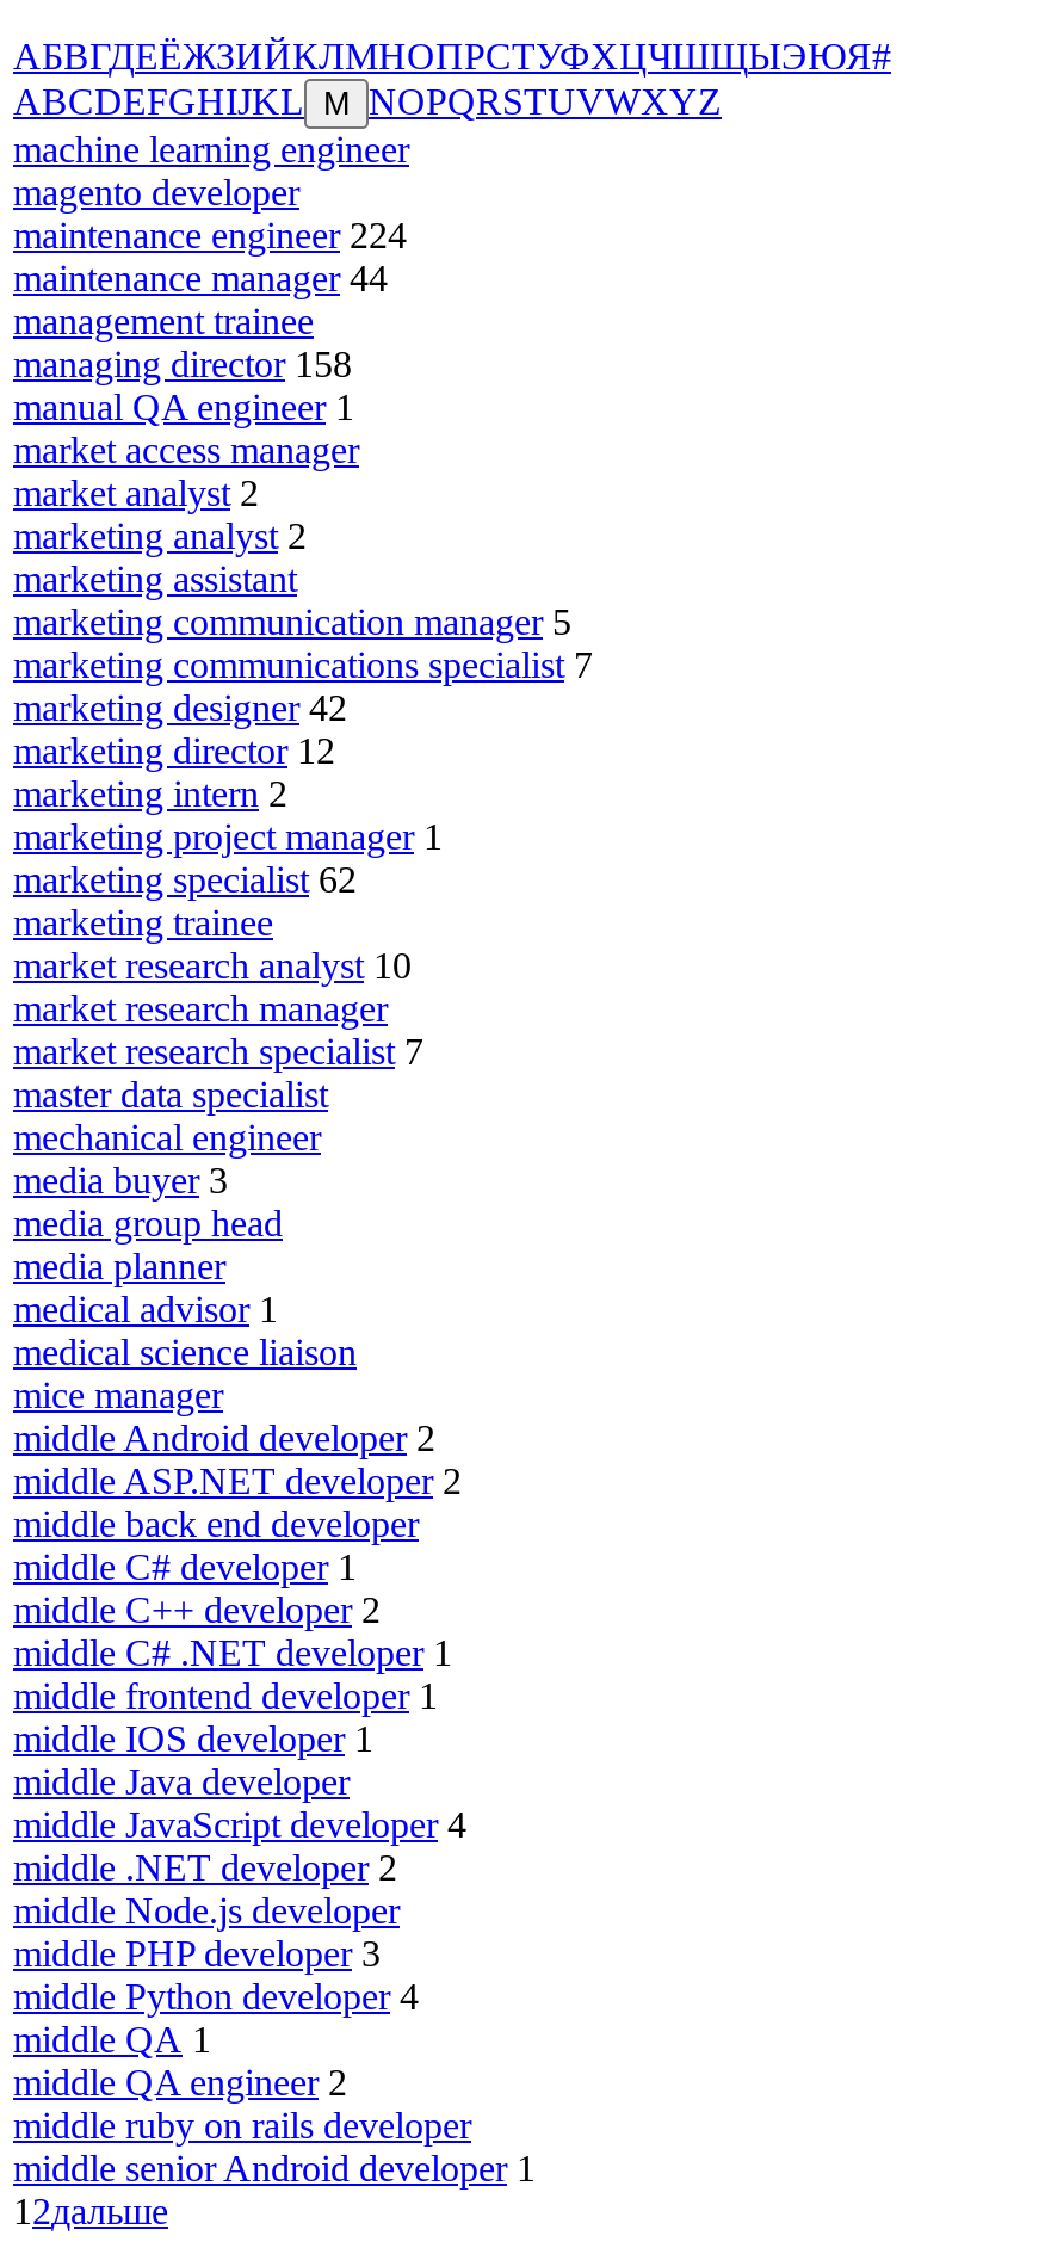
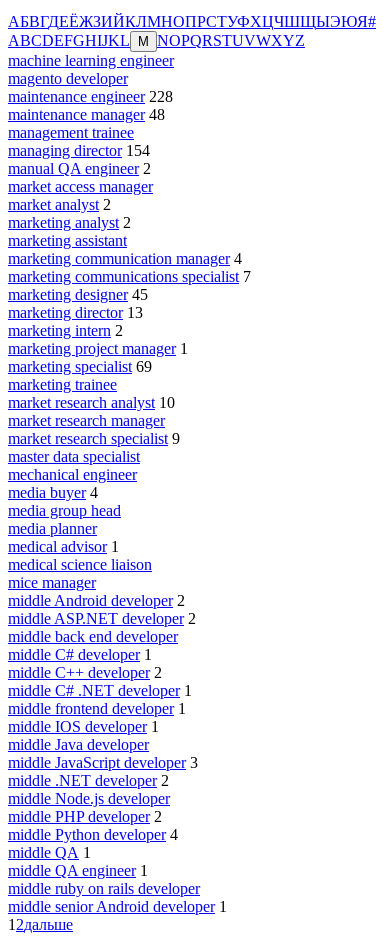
[13,215,407,255] maintenance engineer 224 -> [8,88,173,105] maintenance engineer 228
[13,257,388,298] maintenance manager 44 -> [8,106,165,123] maintenance manager 48
[13,343,352,384] managing director 158 -> [8,142,150,159] managing director 154
[13,386,354,427] manual QA engineer 1 -> [8,160,151,177] manual QA engineer 2
[13,601,571,642] marketing communication manager 5 -> [8,250,242,267] marketing communication manager 4
[13,687,347,728] marketing designer 42 -> [8,286,148,303] marketing designer 45
[13,730,335,771] marketing director 12 -> [8,304,143,321] marketing director 13
[13,859,357,899] marketing specialist 62 -> [8,358,152,375] marketing specialist 69
[13,1031,423,1071] market research specialist 7 -> [8,430,180,447] market research specialist 9
[13,1160,228,1200] media buyer 3 -> [8,484,98,501] media buyer 4
[13,1804,466,1844] middle JavaScript developer 4 -> [8,754,198,771] middle JavaScript developer 3
[13,1933,381,1973] middle PHP developer 3 -> [8,808,162,825] middle PHP developer 2
[13,2062,347,2102] middle QA engineer 2 -> [8,862,148,879] middle QA engineer 1

